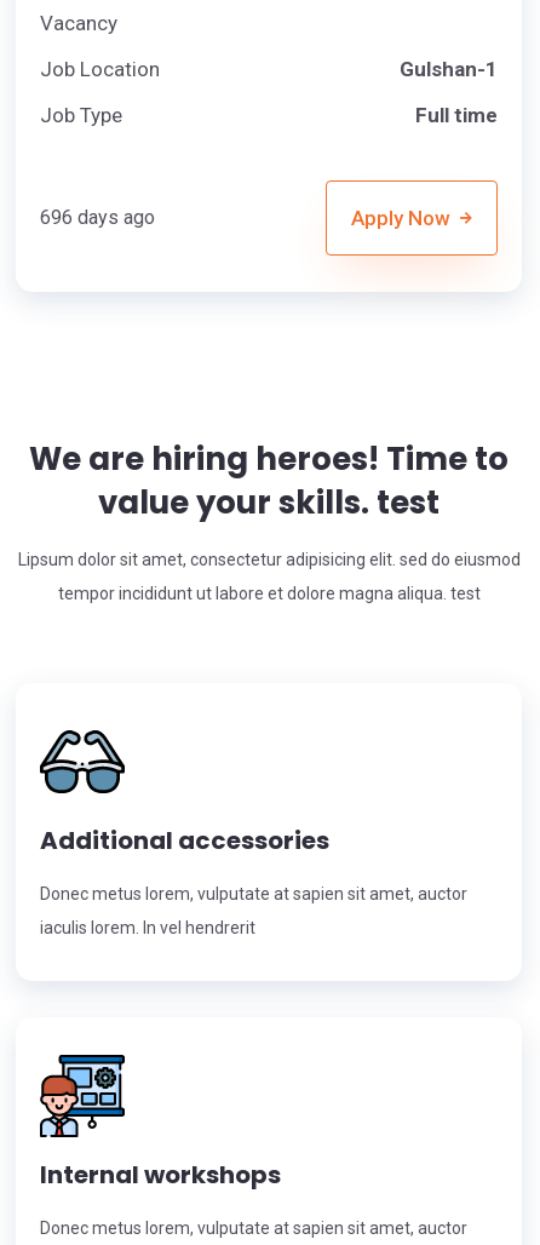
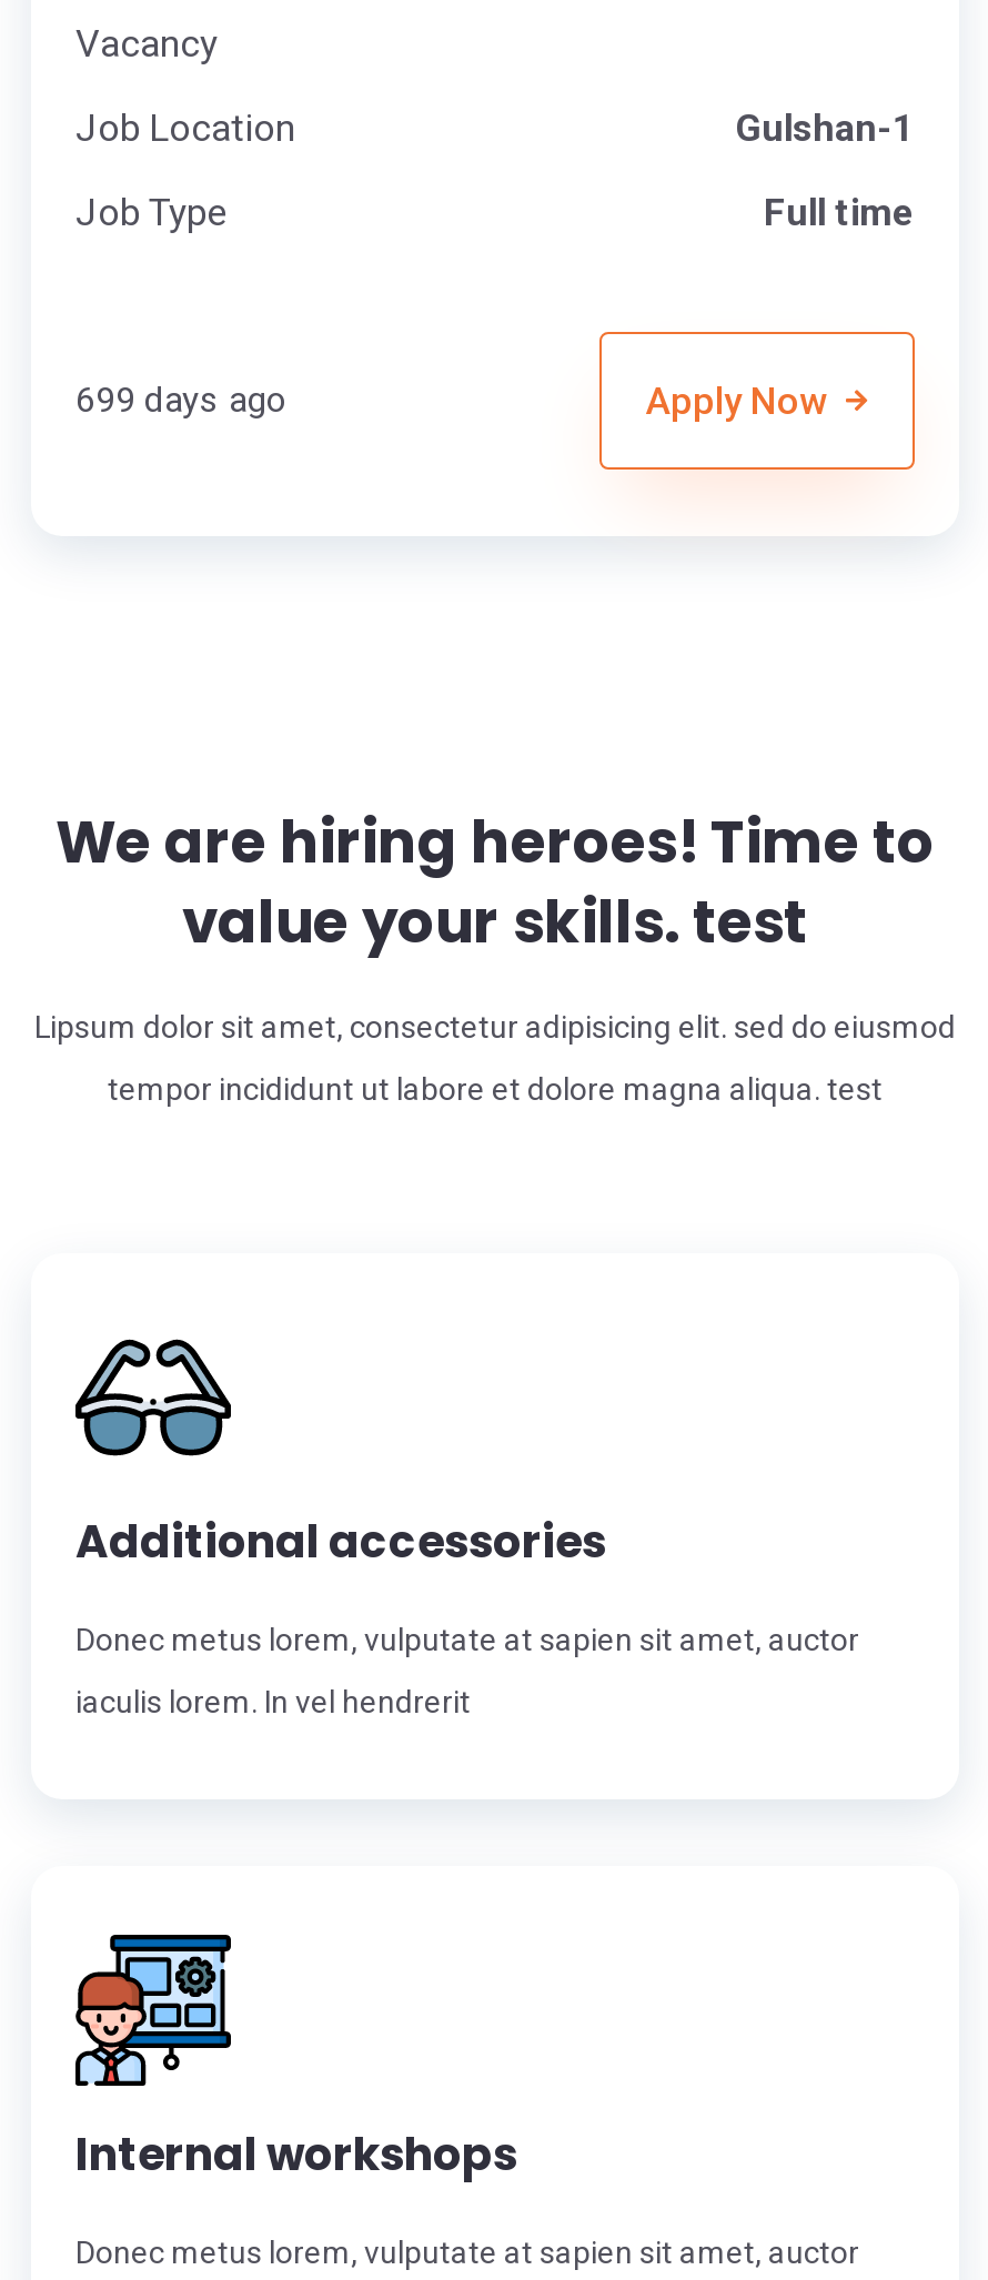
[40,206,155,229] 696 days ago -> [75,378,286,420] 699 days ago

